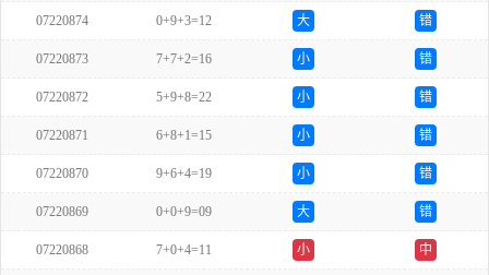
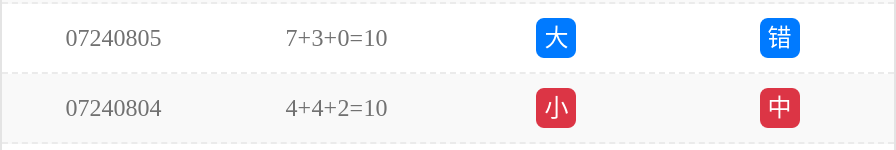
[36,13,88,28] 07220874 -> [66,24,162,52] 07240805
[156,13,212,28] 0+9+3=12 -> [286,24,388,52] 7+3+0=10
[36,51,432,258] 07220873 | 7+7+2=16 | 小 | 错 | 07220872 | 5+9+8=22 | 小 | 错 | 07220871 | 6+8+1=15 | 小 | 错 | 07220870 | 9+6+4=19 | 小 | 错 | 07220869 | 0+0+9=09 | 大 | 错 | 07220868 | 7+0+4=11 -> [66,94,388,122] 07240804 | 4+4+2=10

